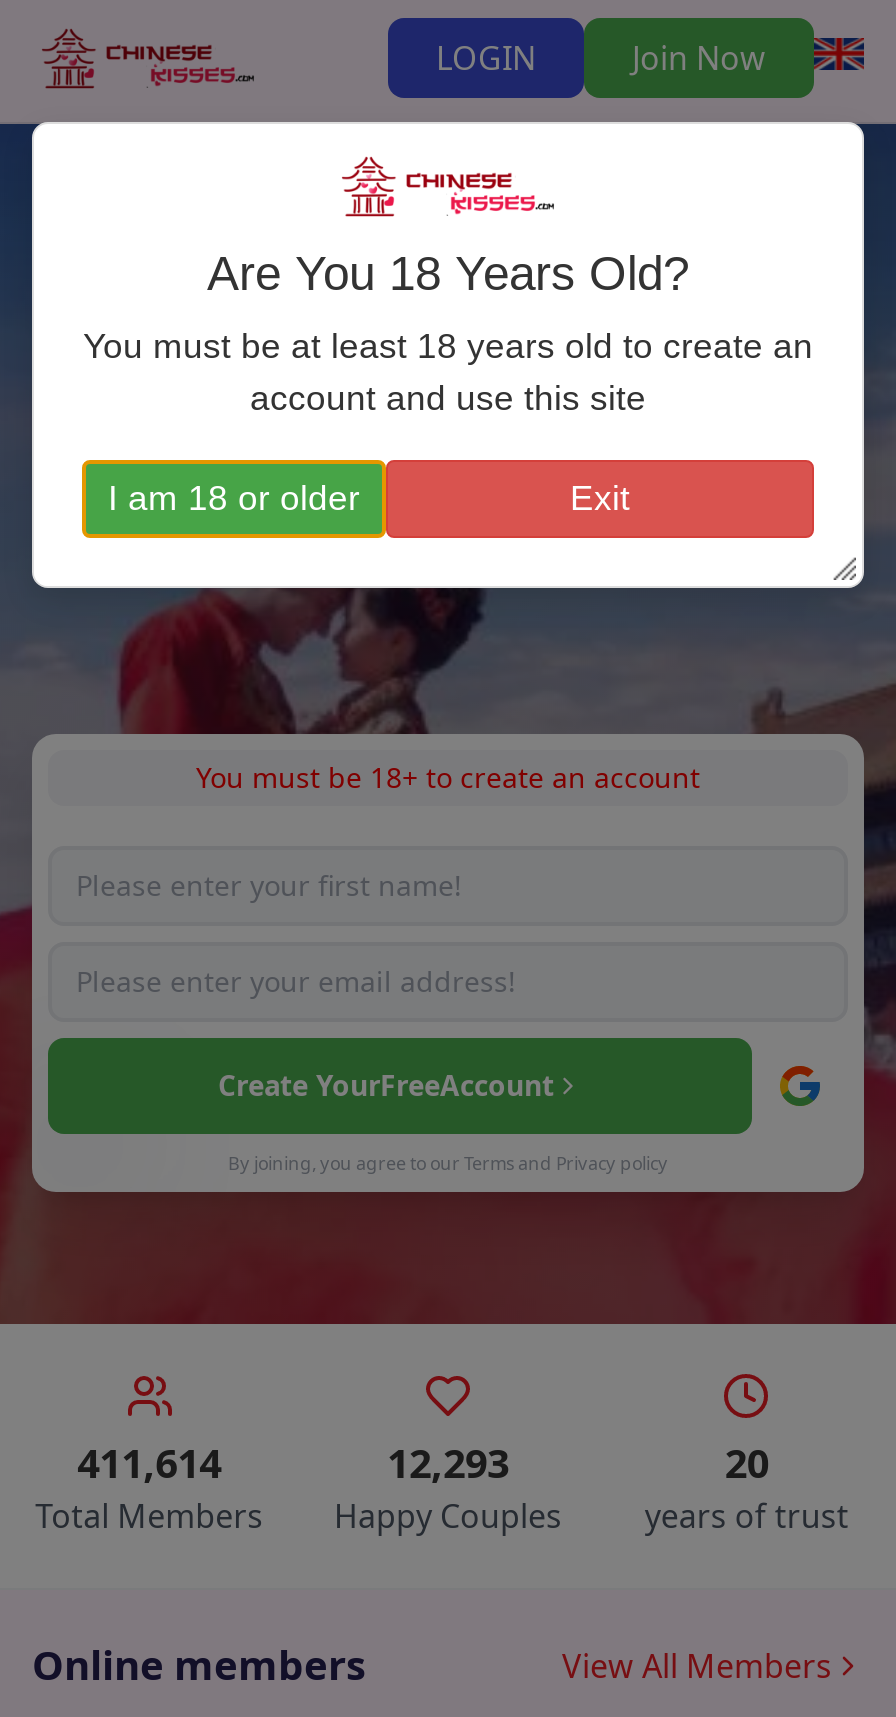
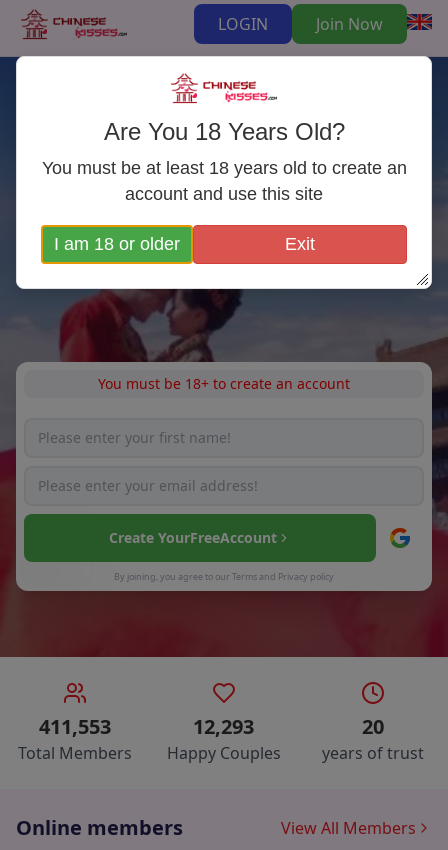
[77,1436,221,1490] 411,614 -> [39,713,111,740] 411,553

